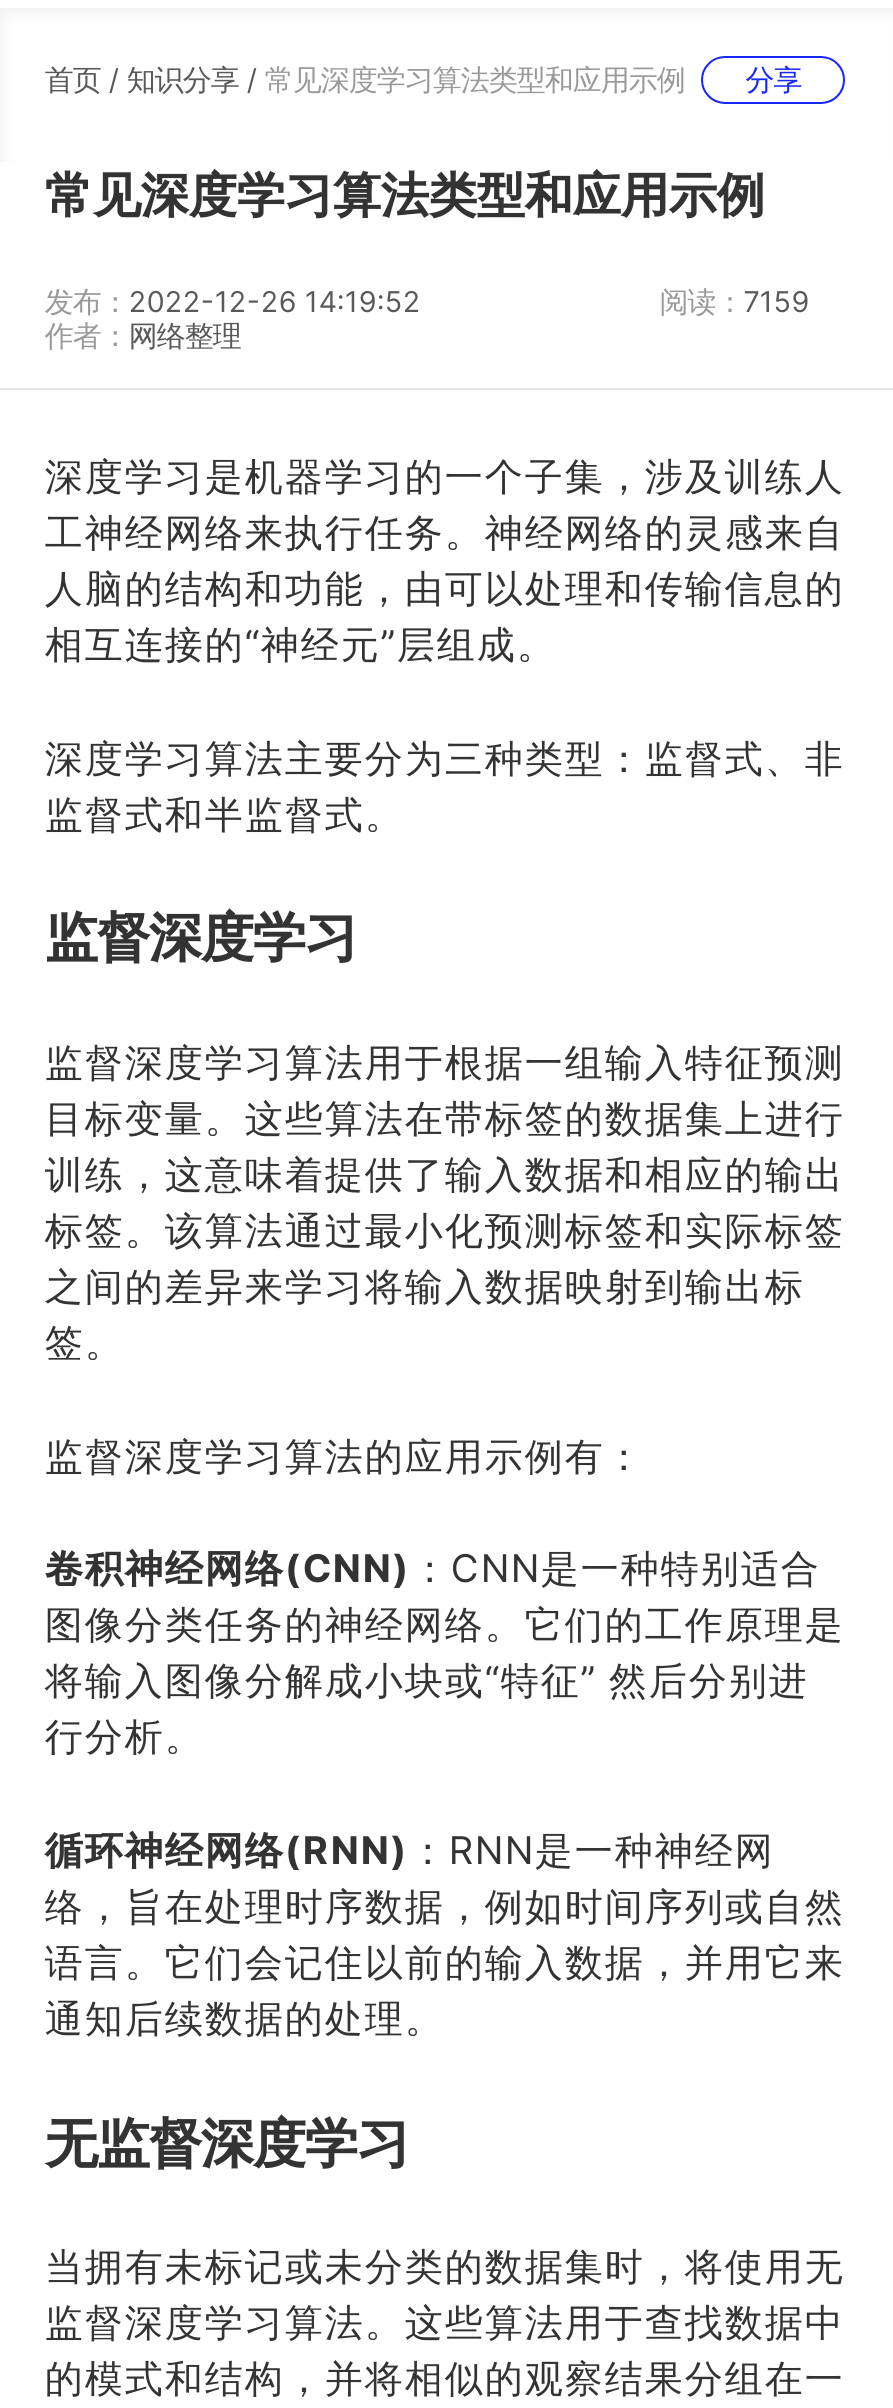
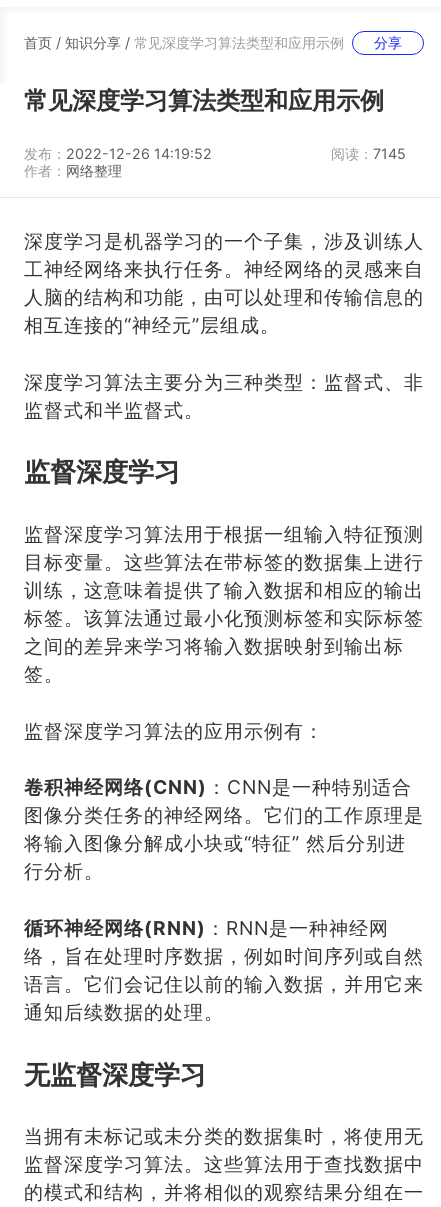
[659,285,809,319] 阅读：7159 -> [331,145,406,162] 阅读：7145

